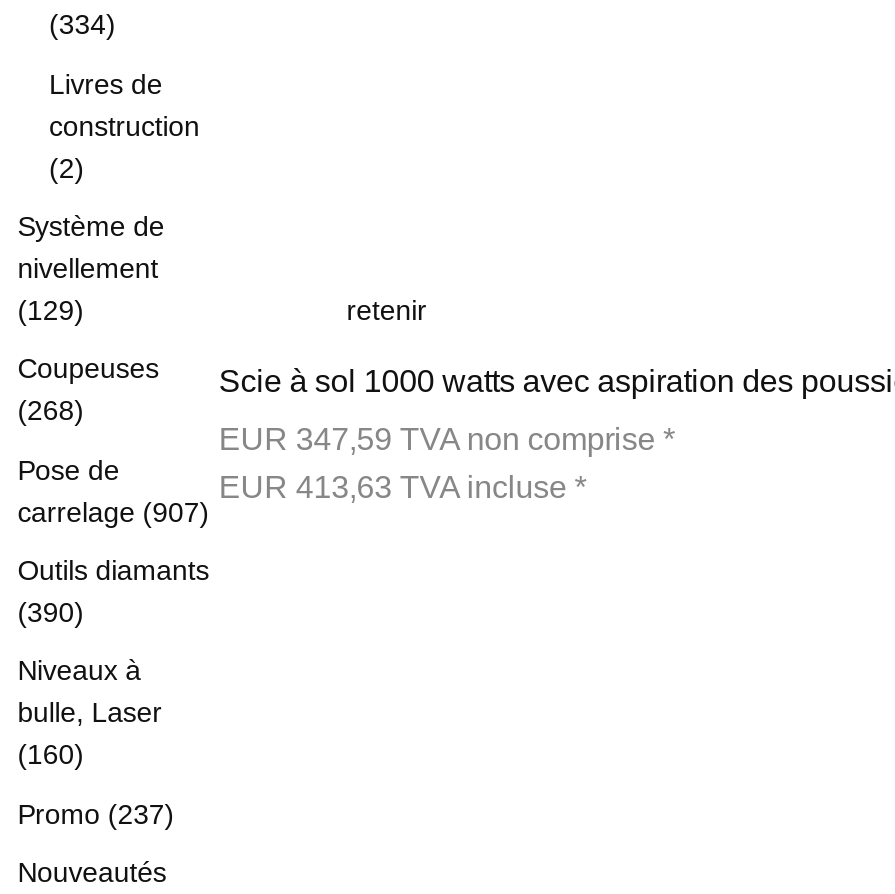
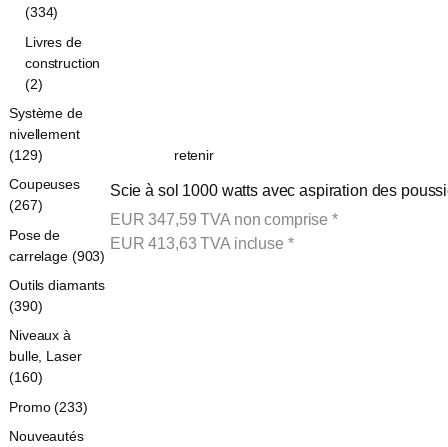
[17,395,84,427] (268) -> [9,197,42,213] (267)
[17,495,209,527] carrelage (907) -> [9,248,105,264] carrelage (903)
[17,798,174,830] Promo (237) -> [9,399,88,415] Promo (233)

